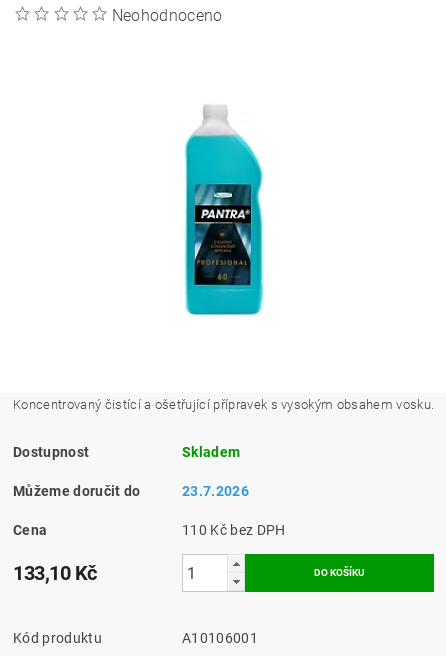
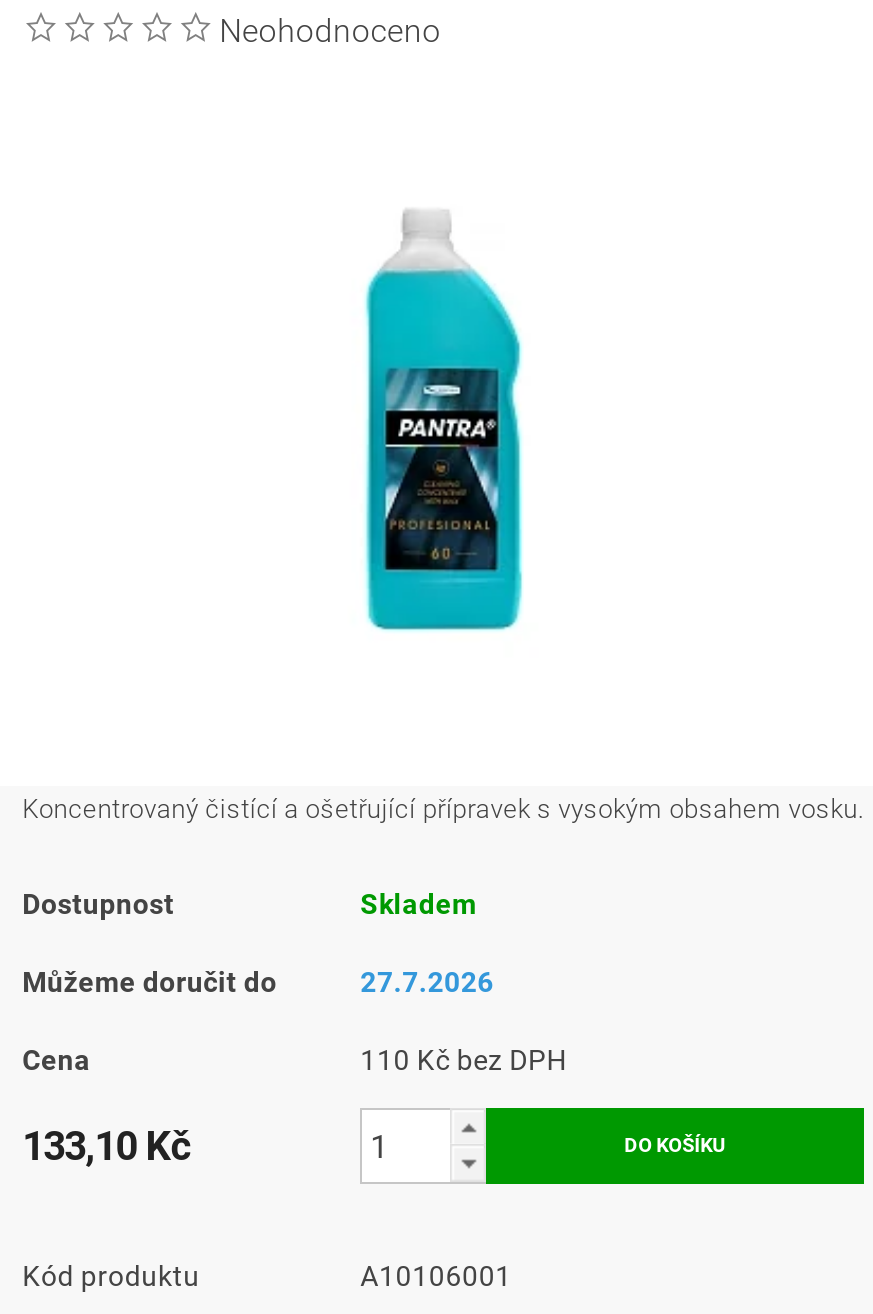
[182,483,249,499] 23.7.2026 -> [360,966,494,998] 27.7.2026

